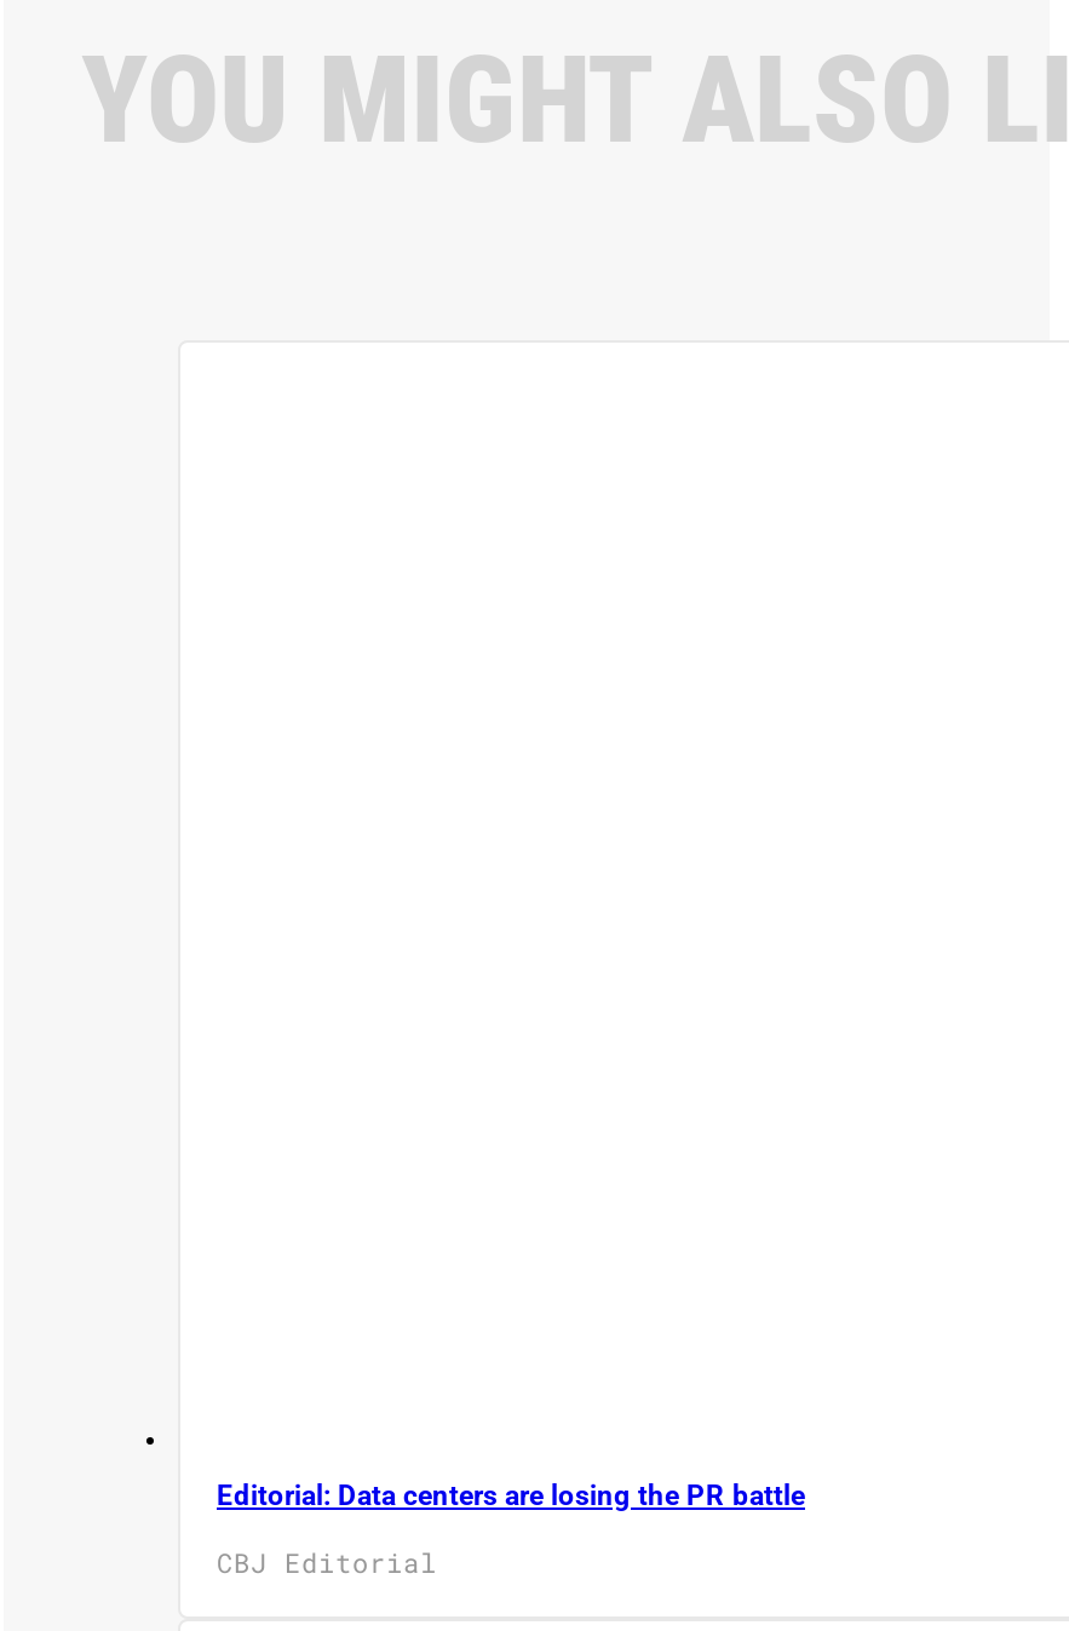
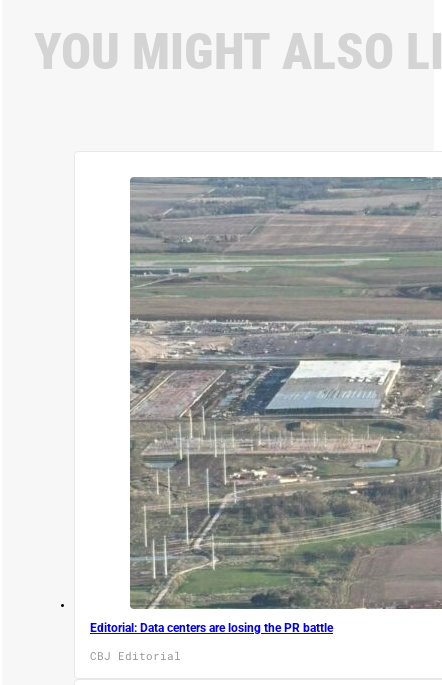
none -> [129,176,439,610] [image]

